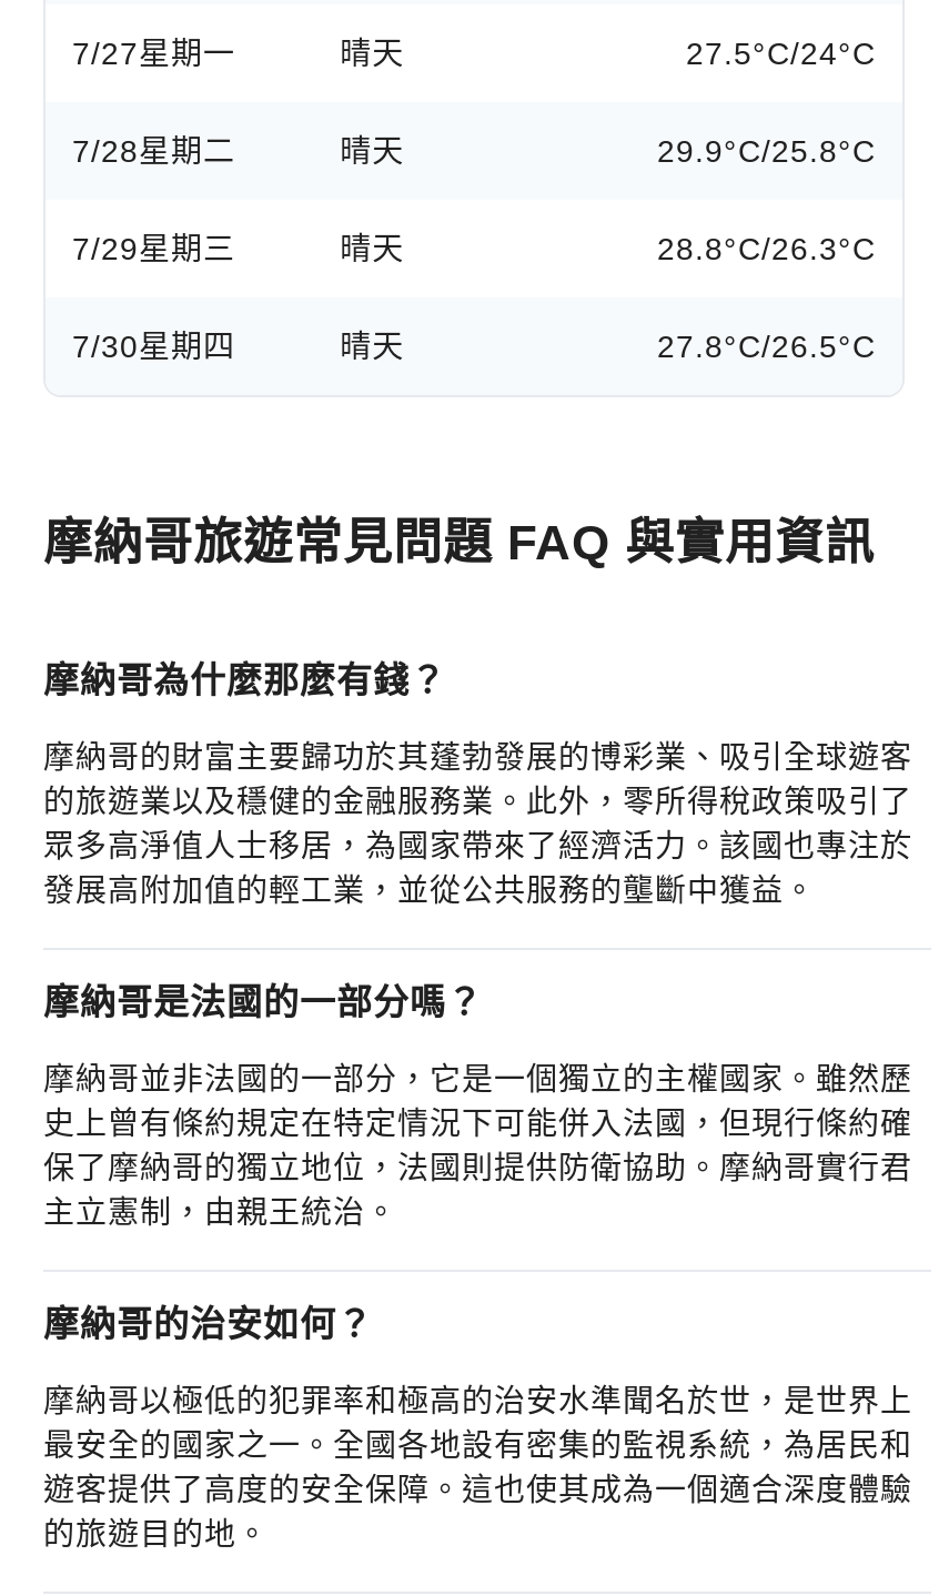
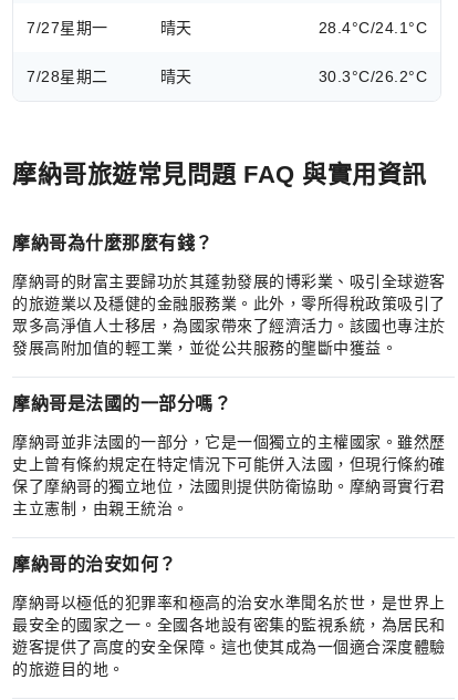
[686,36,876,71] 27.5°C/24°C -> [318,19,427,37] 28.4°C/24.1°C
[72,133,876,364] 29.9°C/25.8°C | 7/29星期三 | 晴天 | 28.8°C/26.3°C | 7/30星期四 | 晴天 | 27.8°C/26.5°C -> [318,68,427,85] 30.3°C/26.2°C

